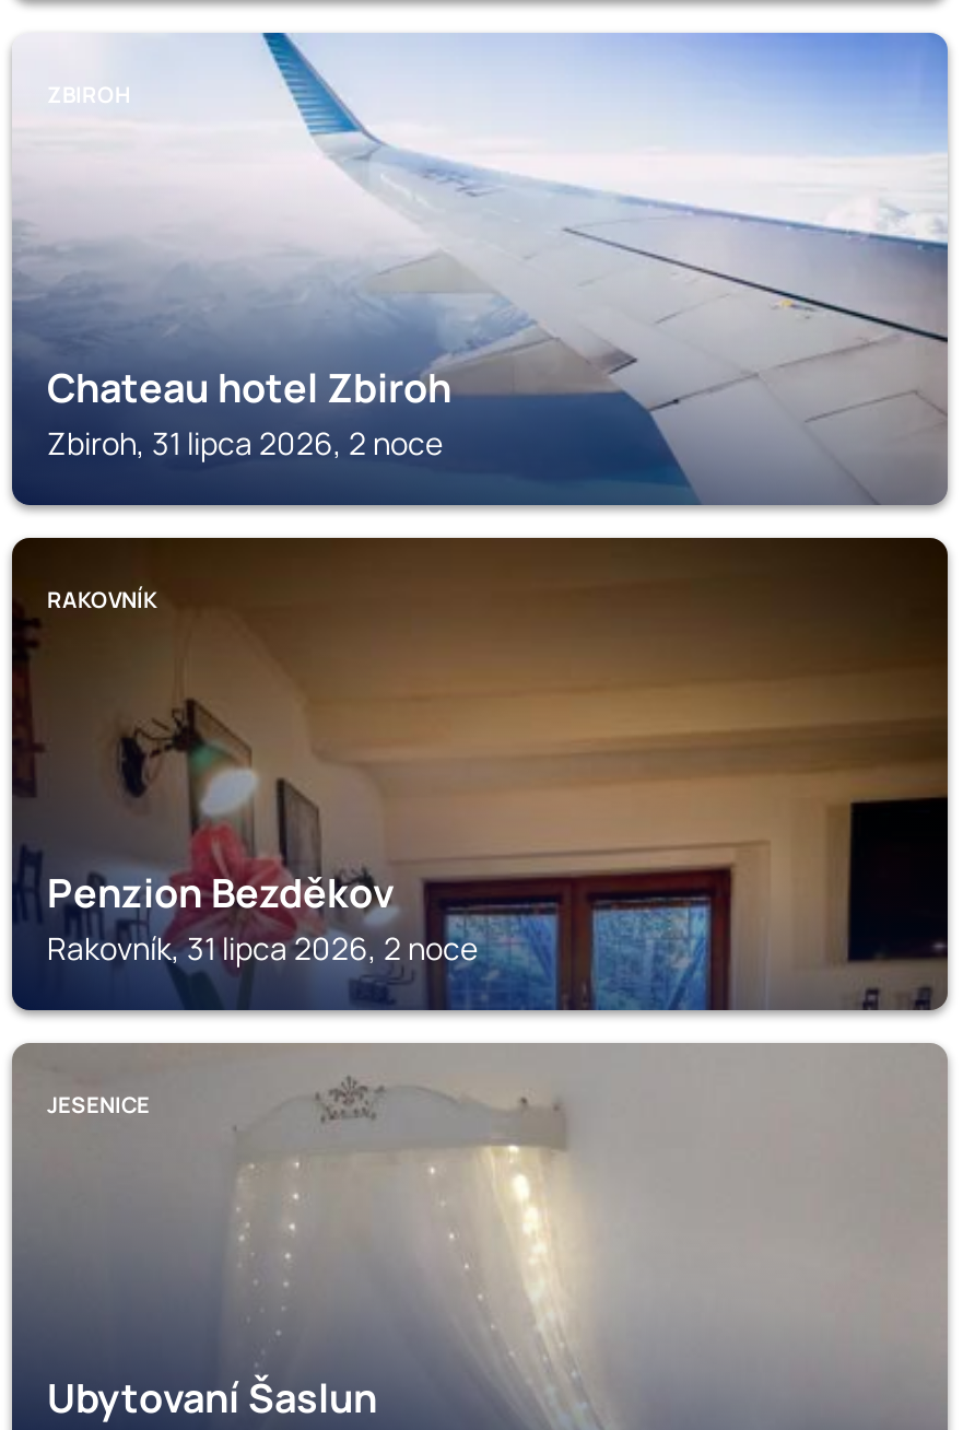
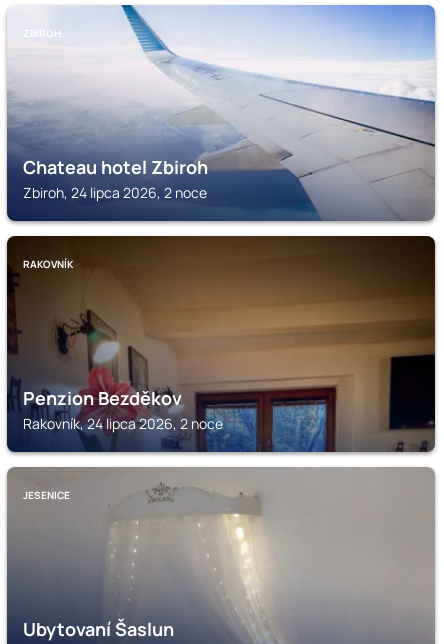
[47,422,443,464] Zbiroh, 31 lipca 2026, 2 noce -> [23,183,207,202] Zbiroh, 24 lipca 2026, 2 noce
[47,927,478,969] Rakovník, 31 lipca 2026, 2 noce -> [23,414,223,433] Rakovník, 24 lipca 2026, 2 noce

